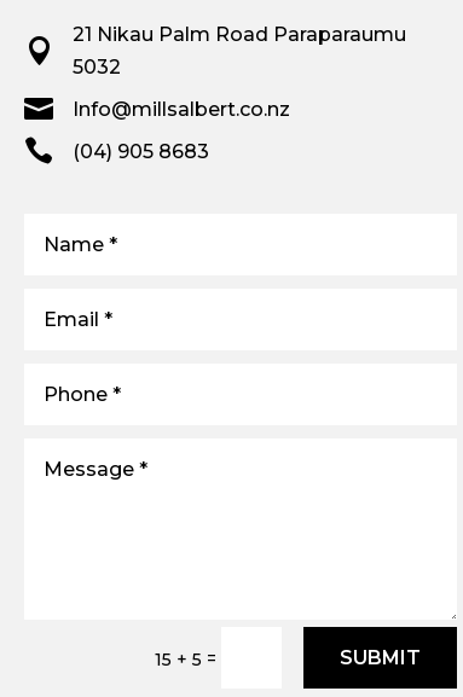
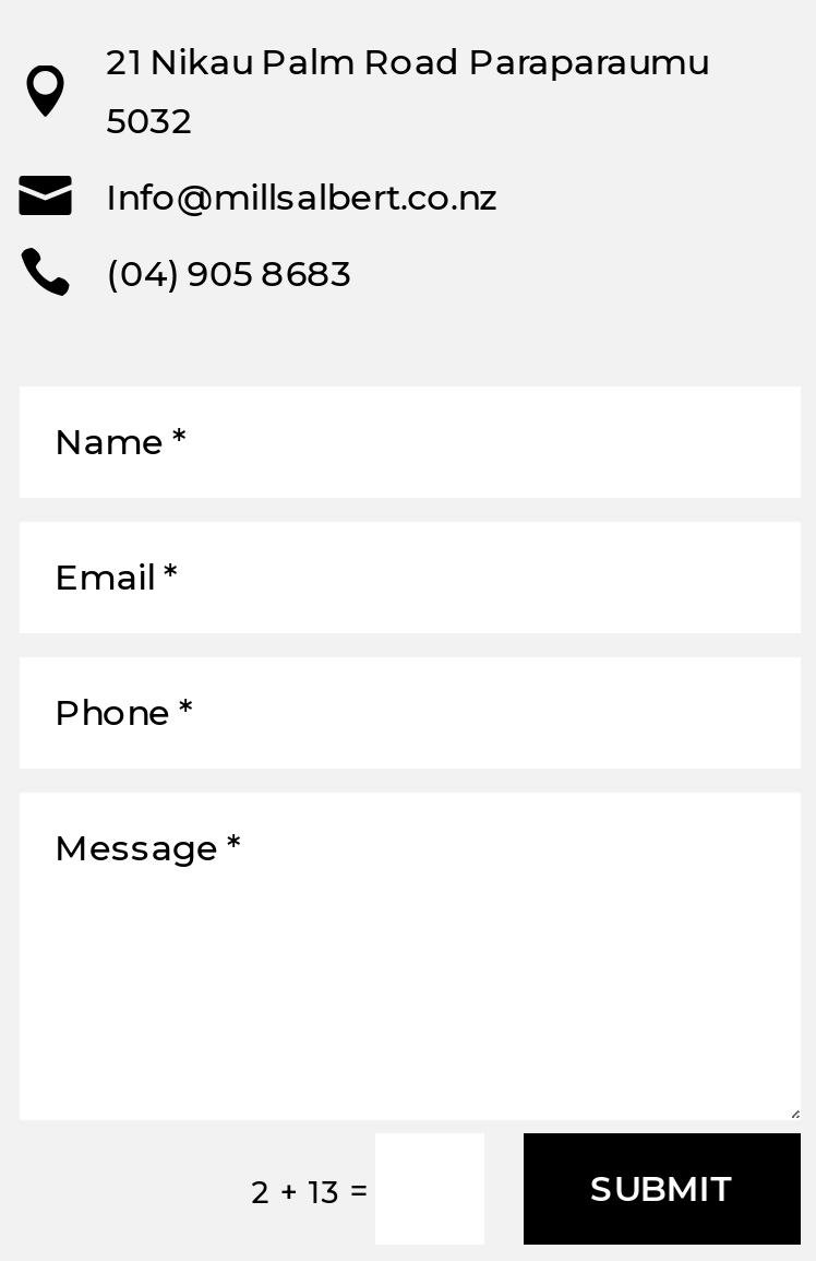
[155,647,221,670] 15 + 5 = -> [251,1169,376,1210] 2 + 13 =

